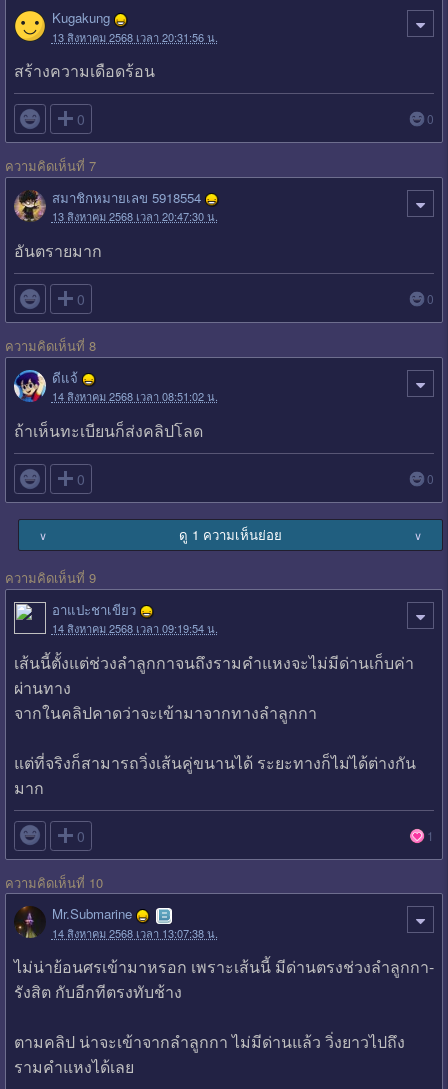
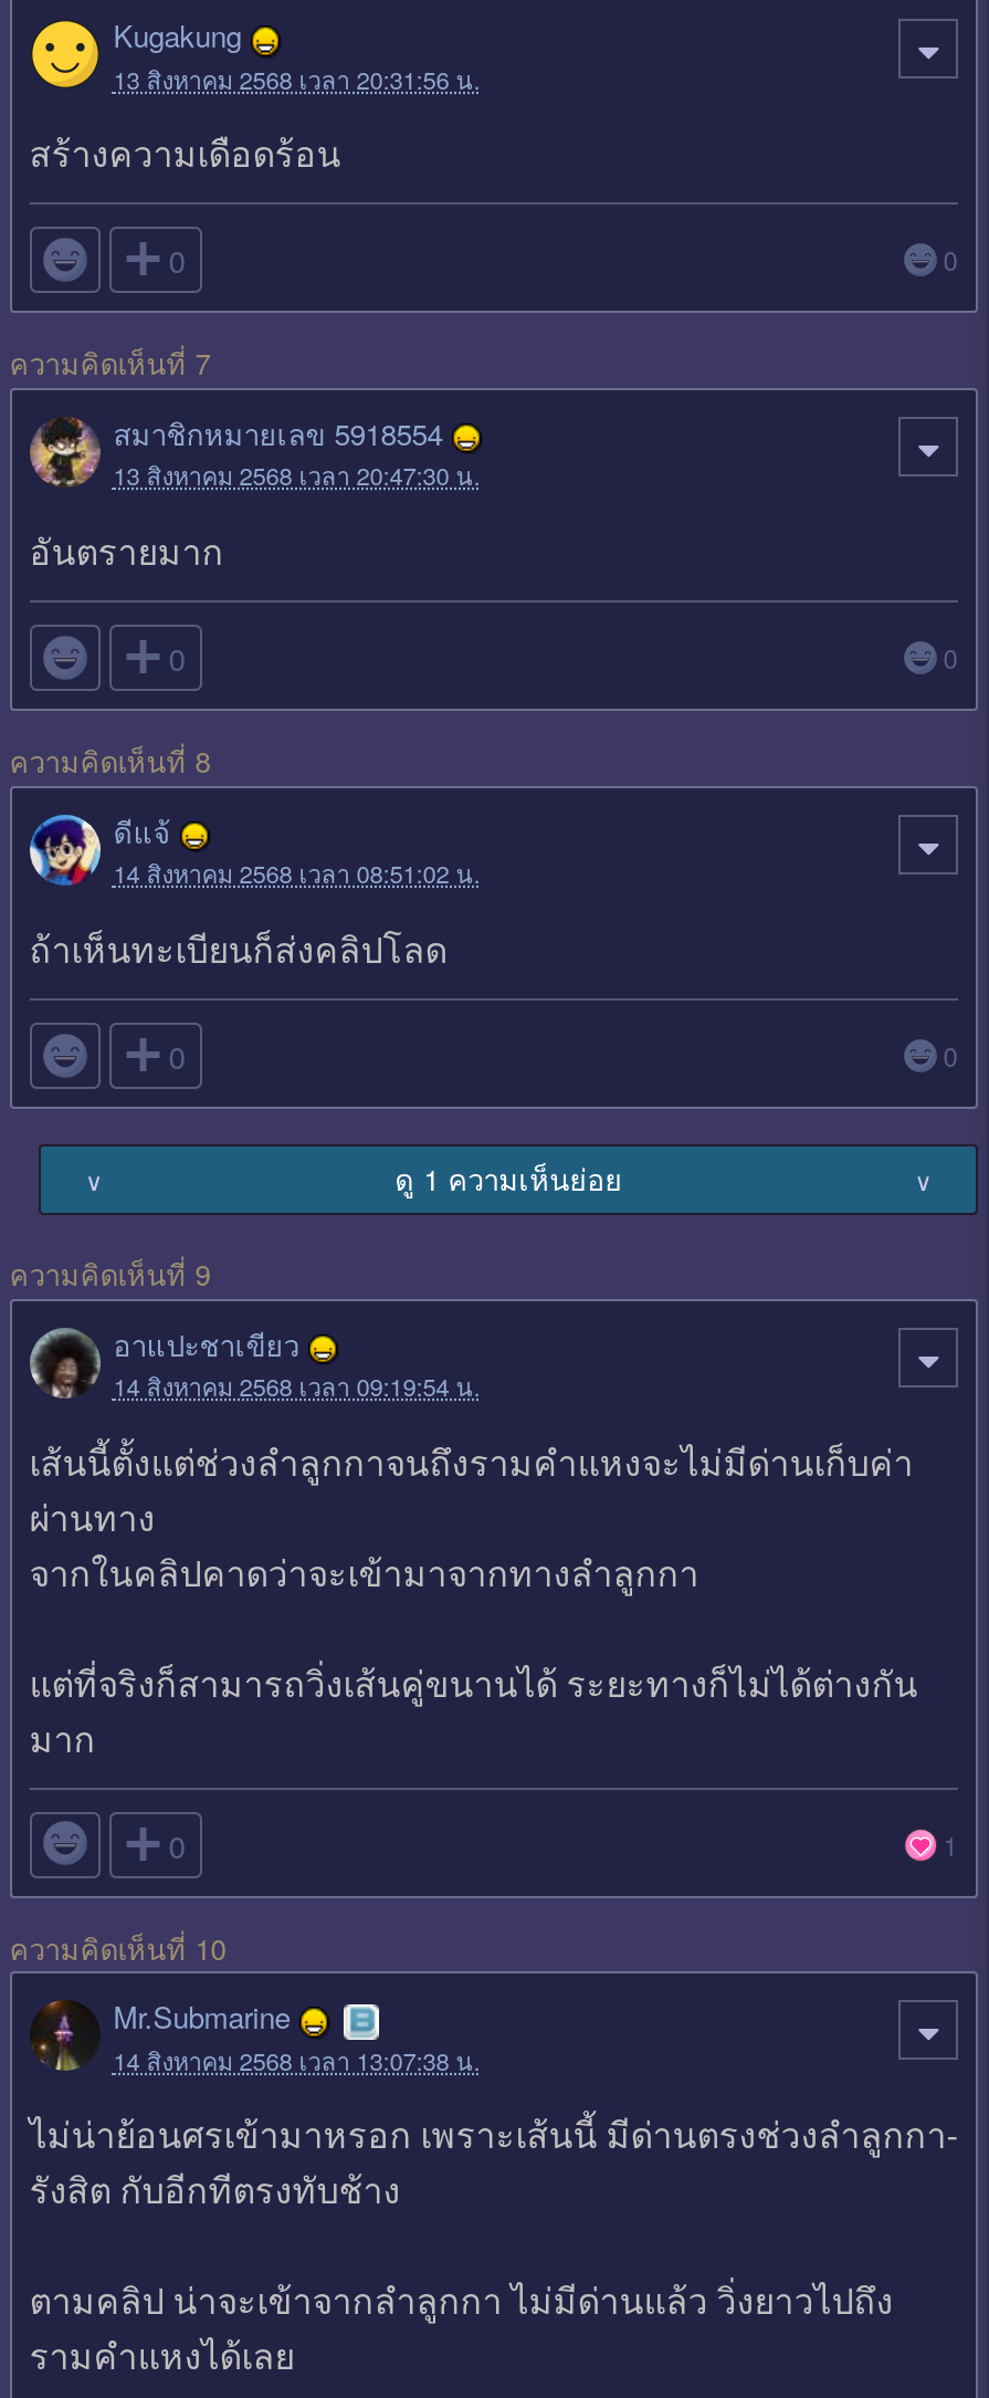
[13,601,47,635] [image] -> [28,1326,103,1401] [image]

